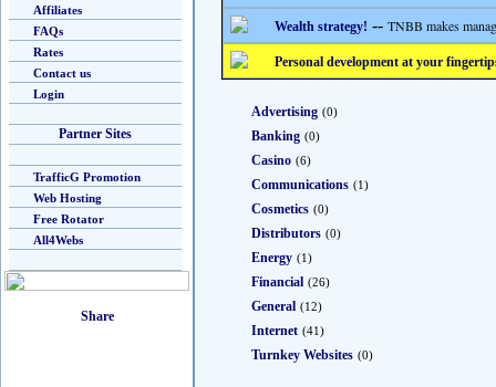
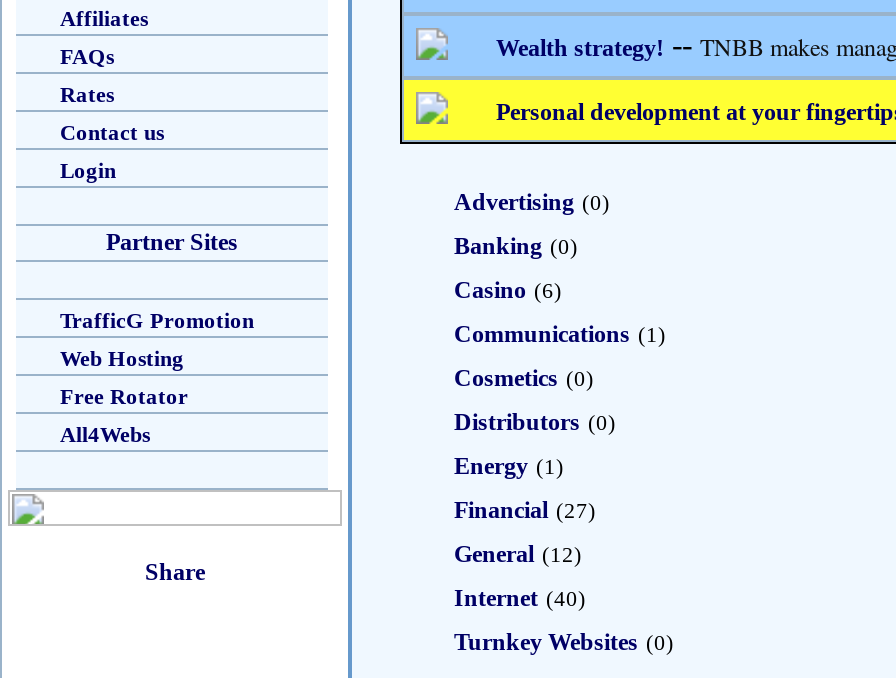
[251,274,330,290] Financial (26) -> [454,496,596,524] Financial (27)
[251,323,324,338] Internet (41) -> [454,584,586,612] Internet (40)

